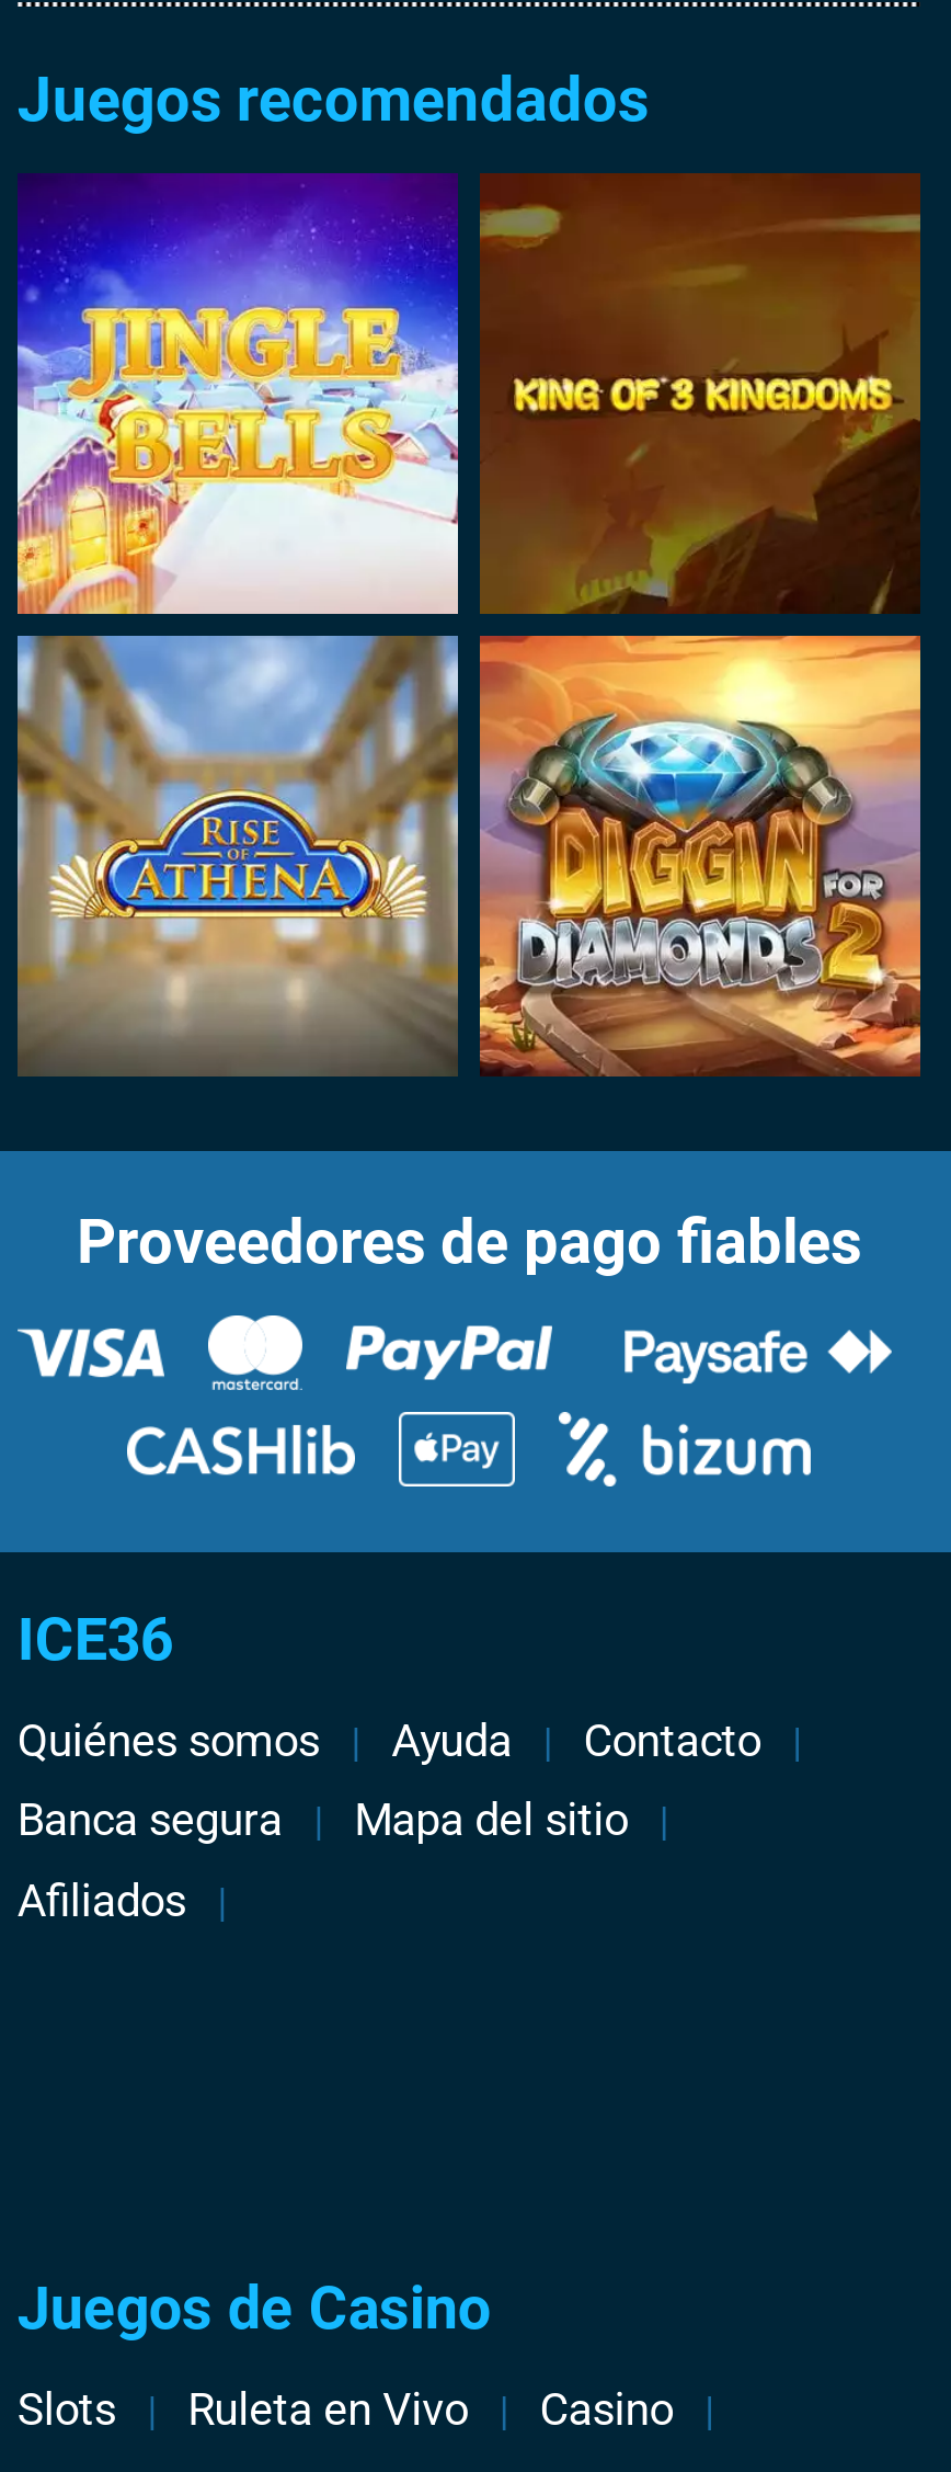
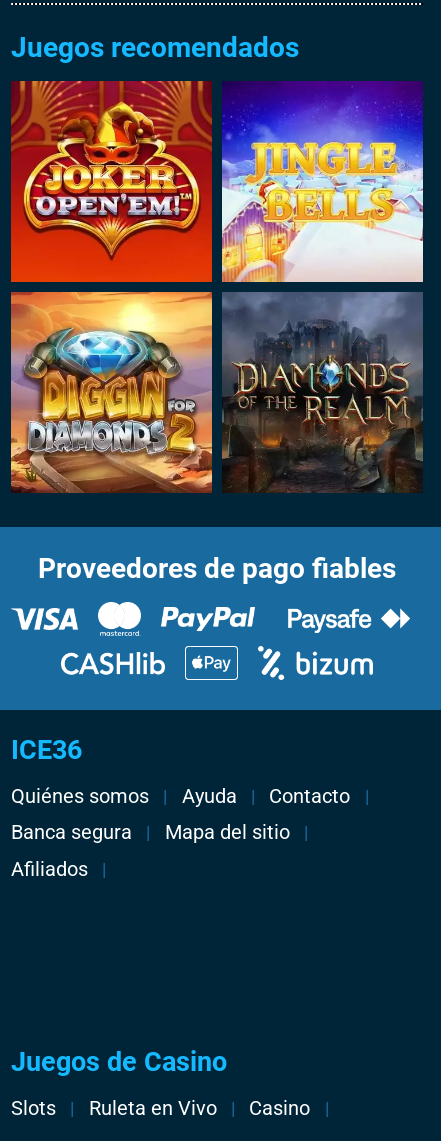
[15,173,460,616] [image] -> [10,80,213,283] [image]
[478,173,923,614] [image] -> [221,81,424,283] [image]
[15,634,460,1076] [image] -> [10,291,213,493] [image]
[478,634,923,1076] [image] -> [222,291,423,493] [image]

